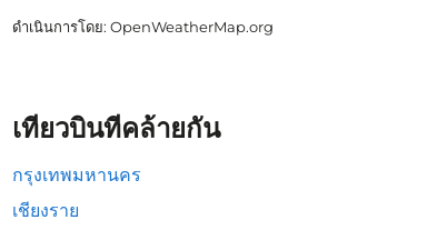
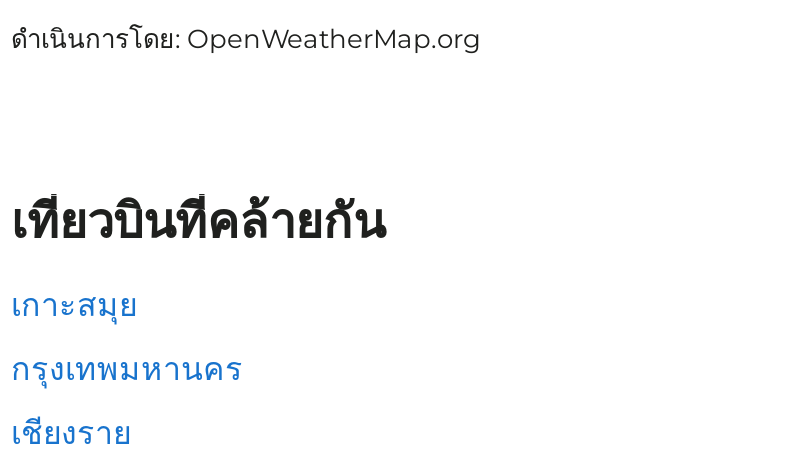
none -> [11,286,137,324] เกาะสมุย

